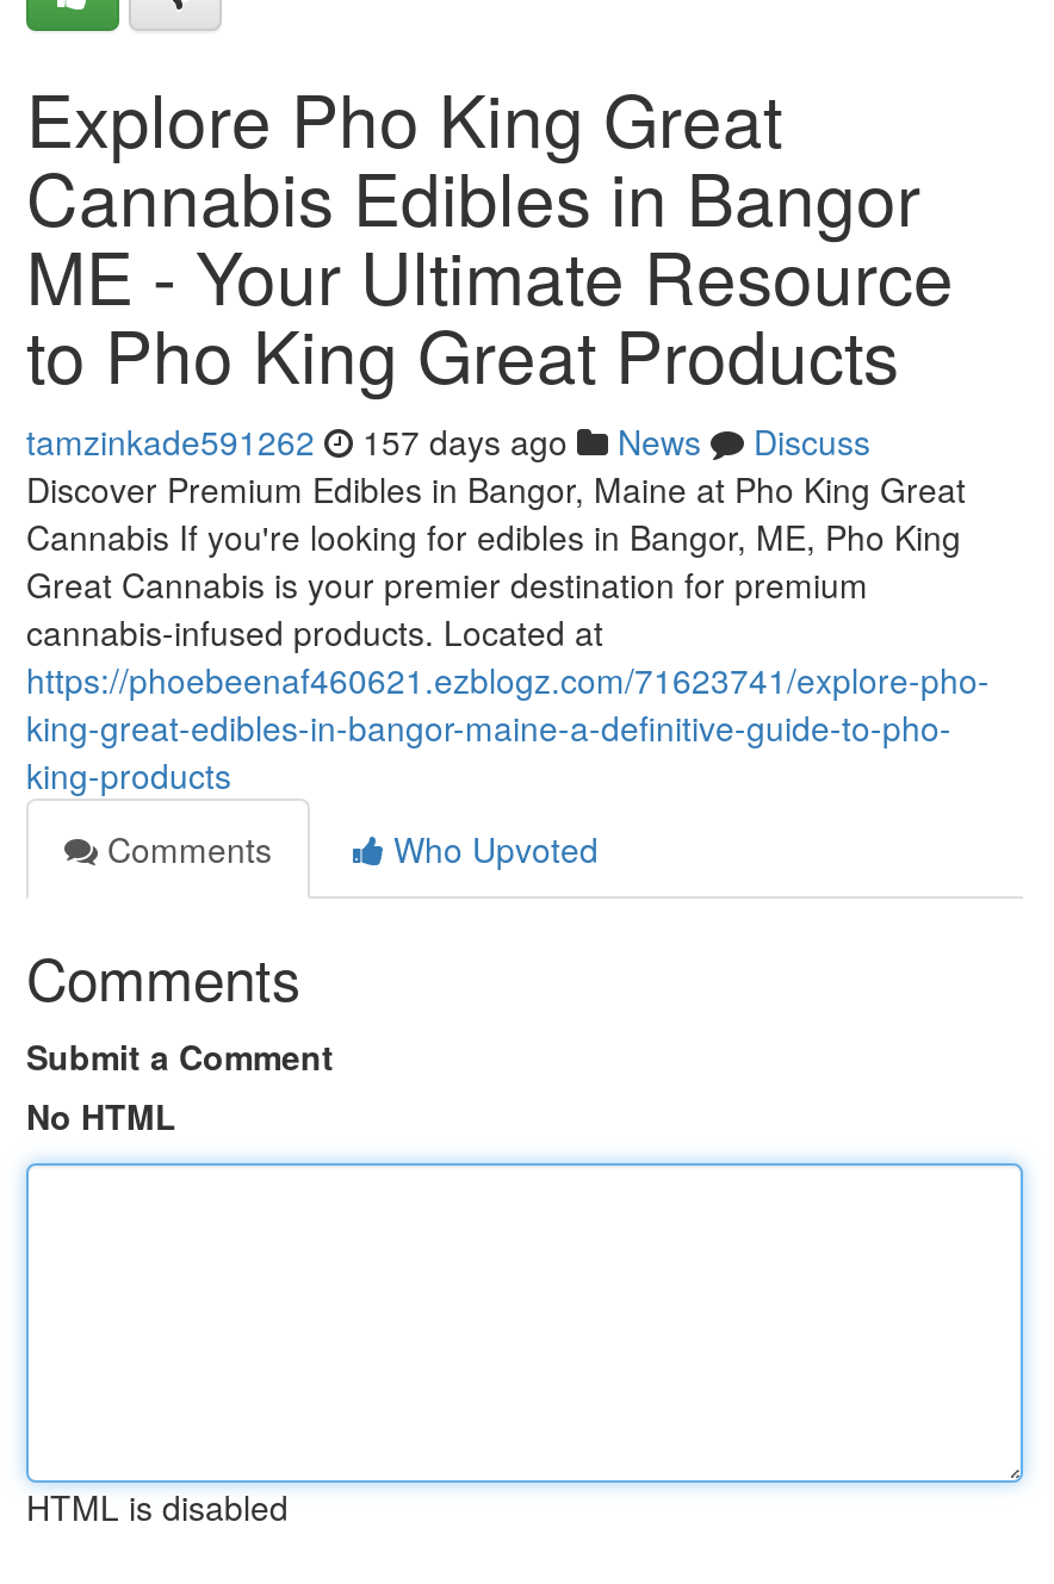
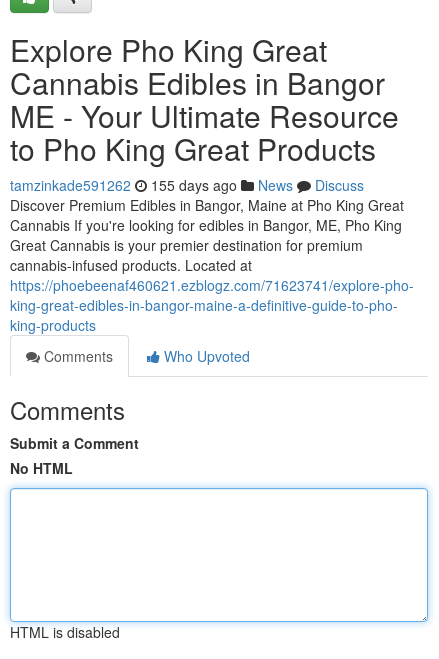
[26,417,870,465] tamzinkade591262 157 days ago News Discuss -> [10,175,364,195] tamzinkade591262 155 days ago News Discuss

